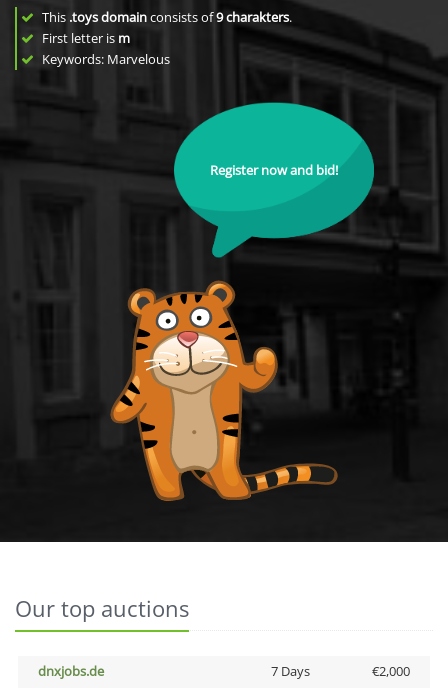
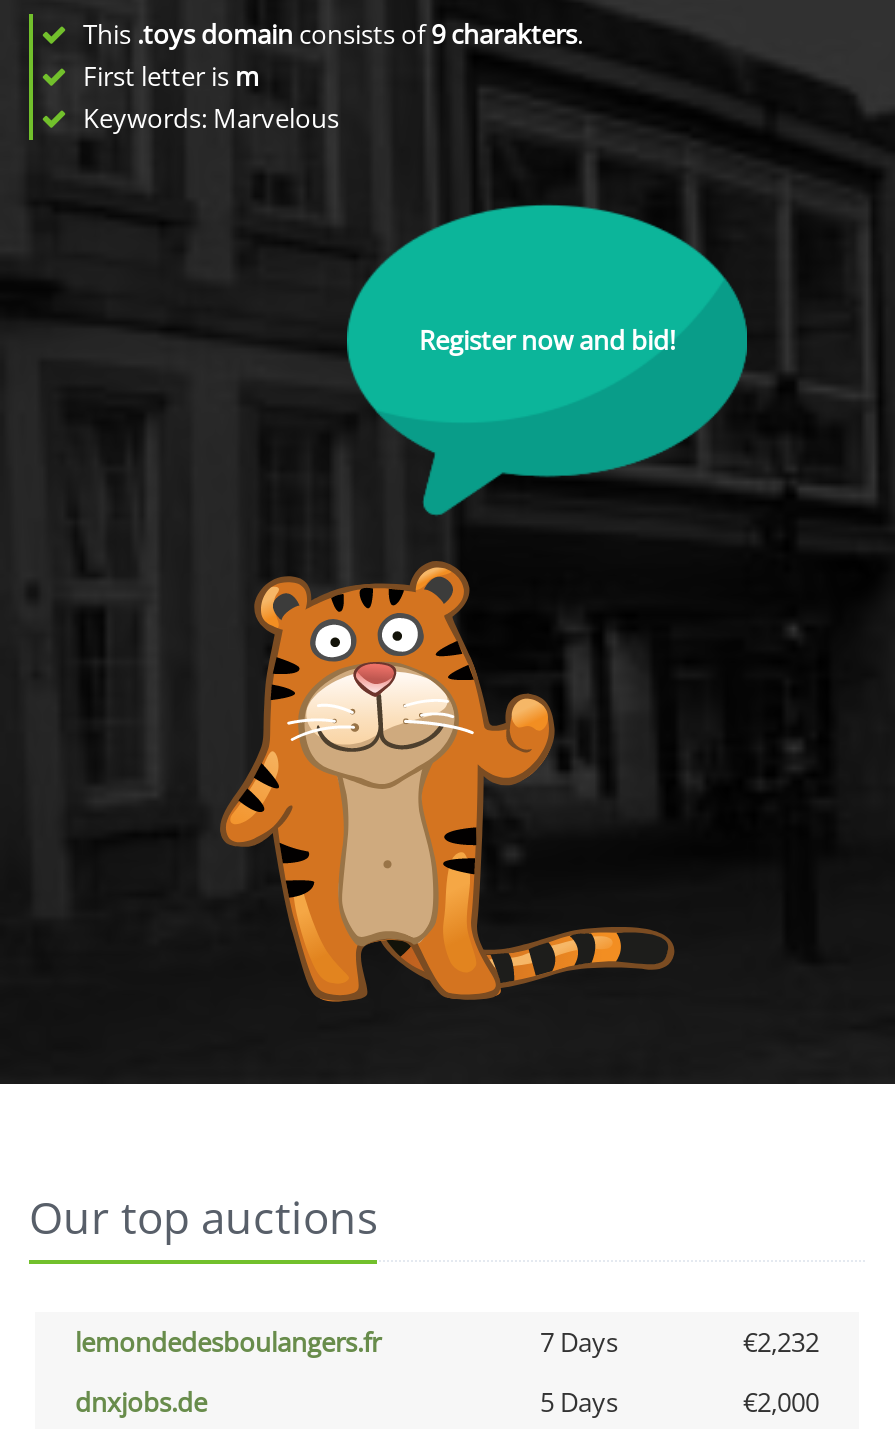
none -> [75,1324,819,1360] lemondedesboulangers.fr | 7 Days | €2,232
[270,662,309,680] 7 Days -> [540,1384,618,1420] 5 Days

